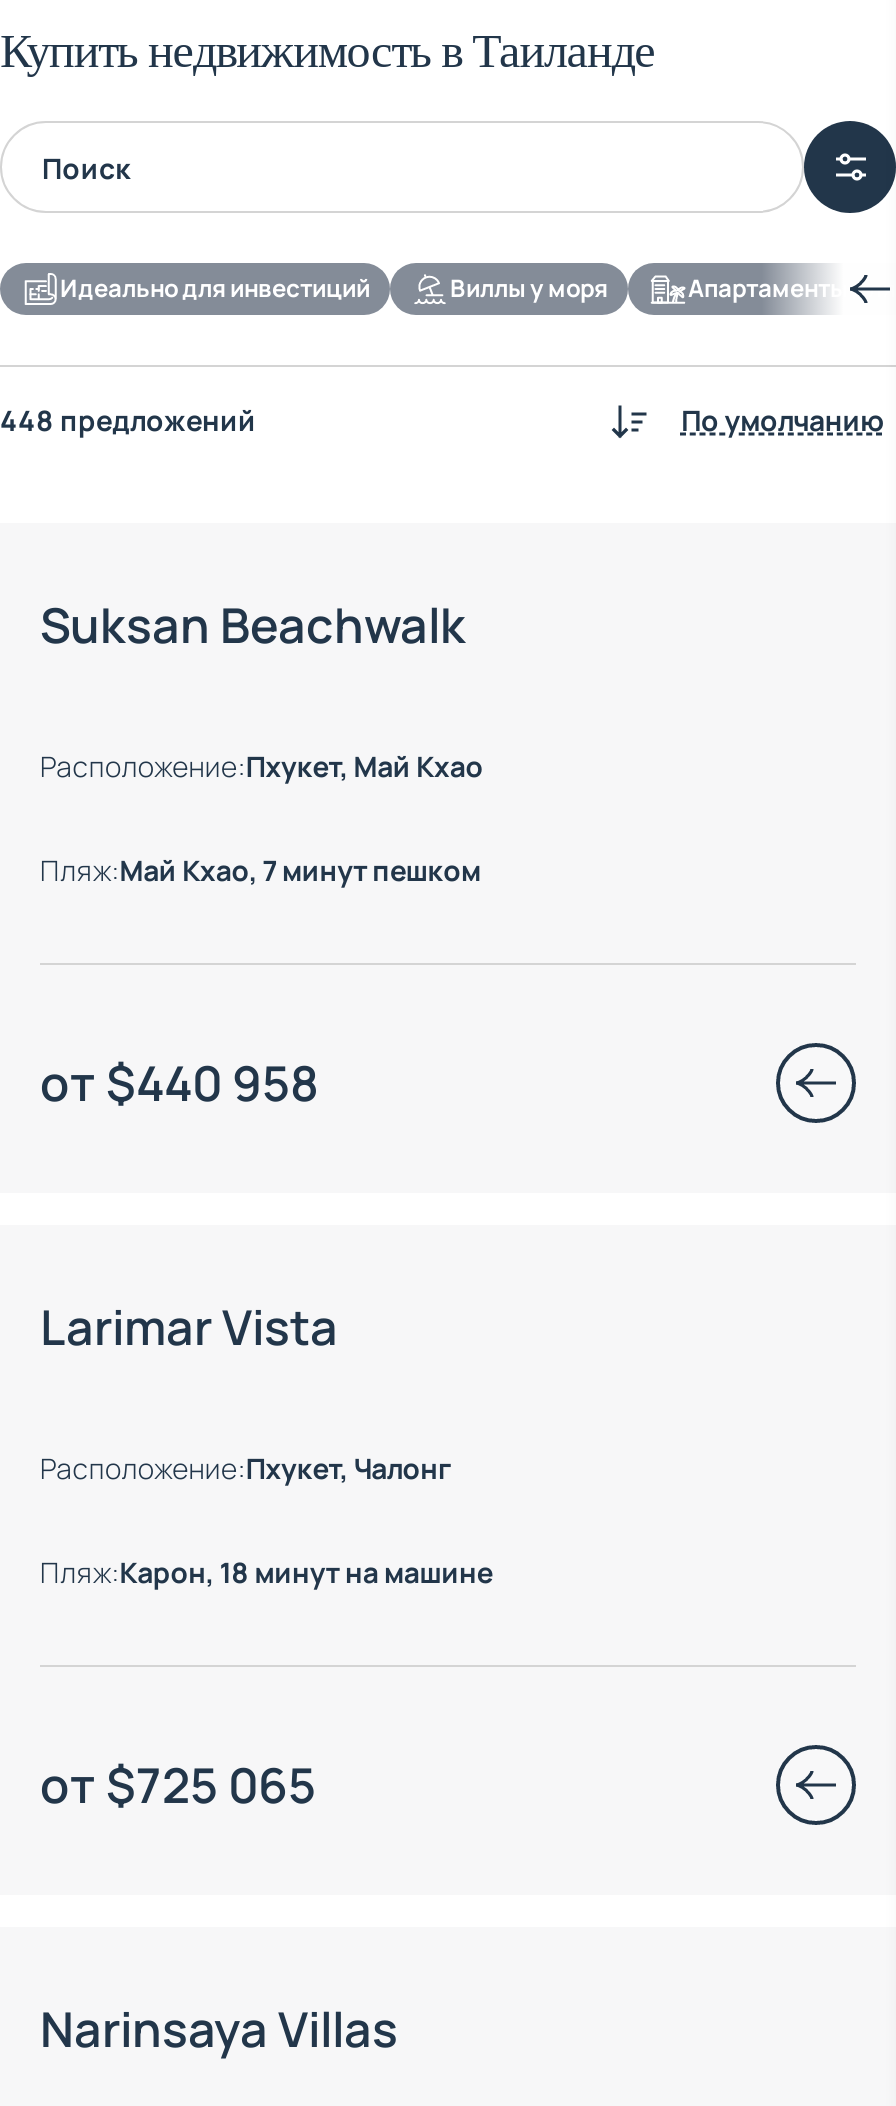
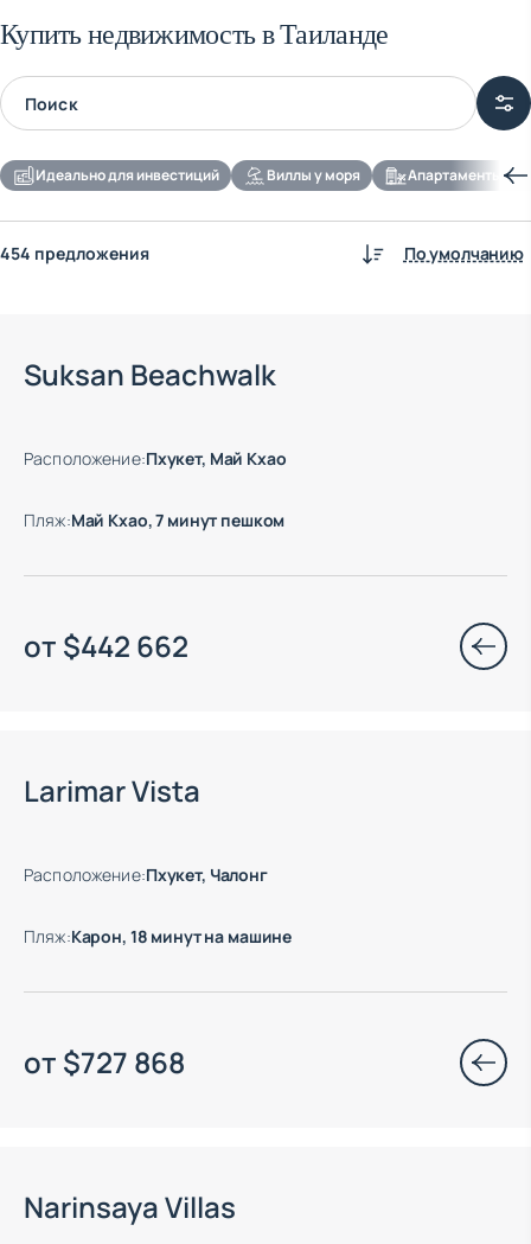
[0,401,256,439] 448 предложений -> [0,242,149,265] 454 предложения
[40,1049,318,1115] от $440 958 -> [24,626,188,665] от $442 662
[40,1751,316,1817] от $725 065 -> [24,1042,185,1081] от $727 868

